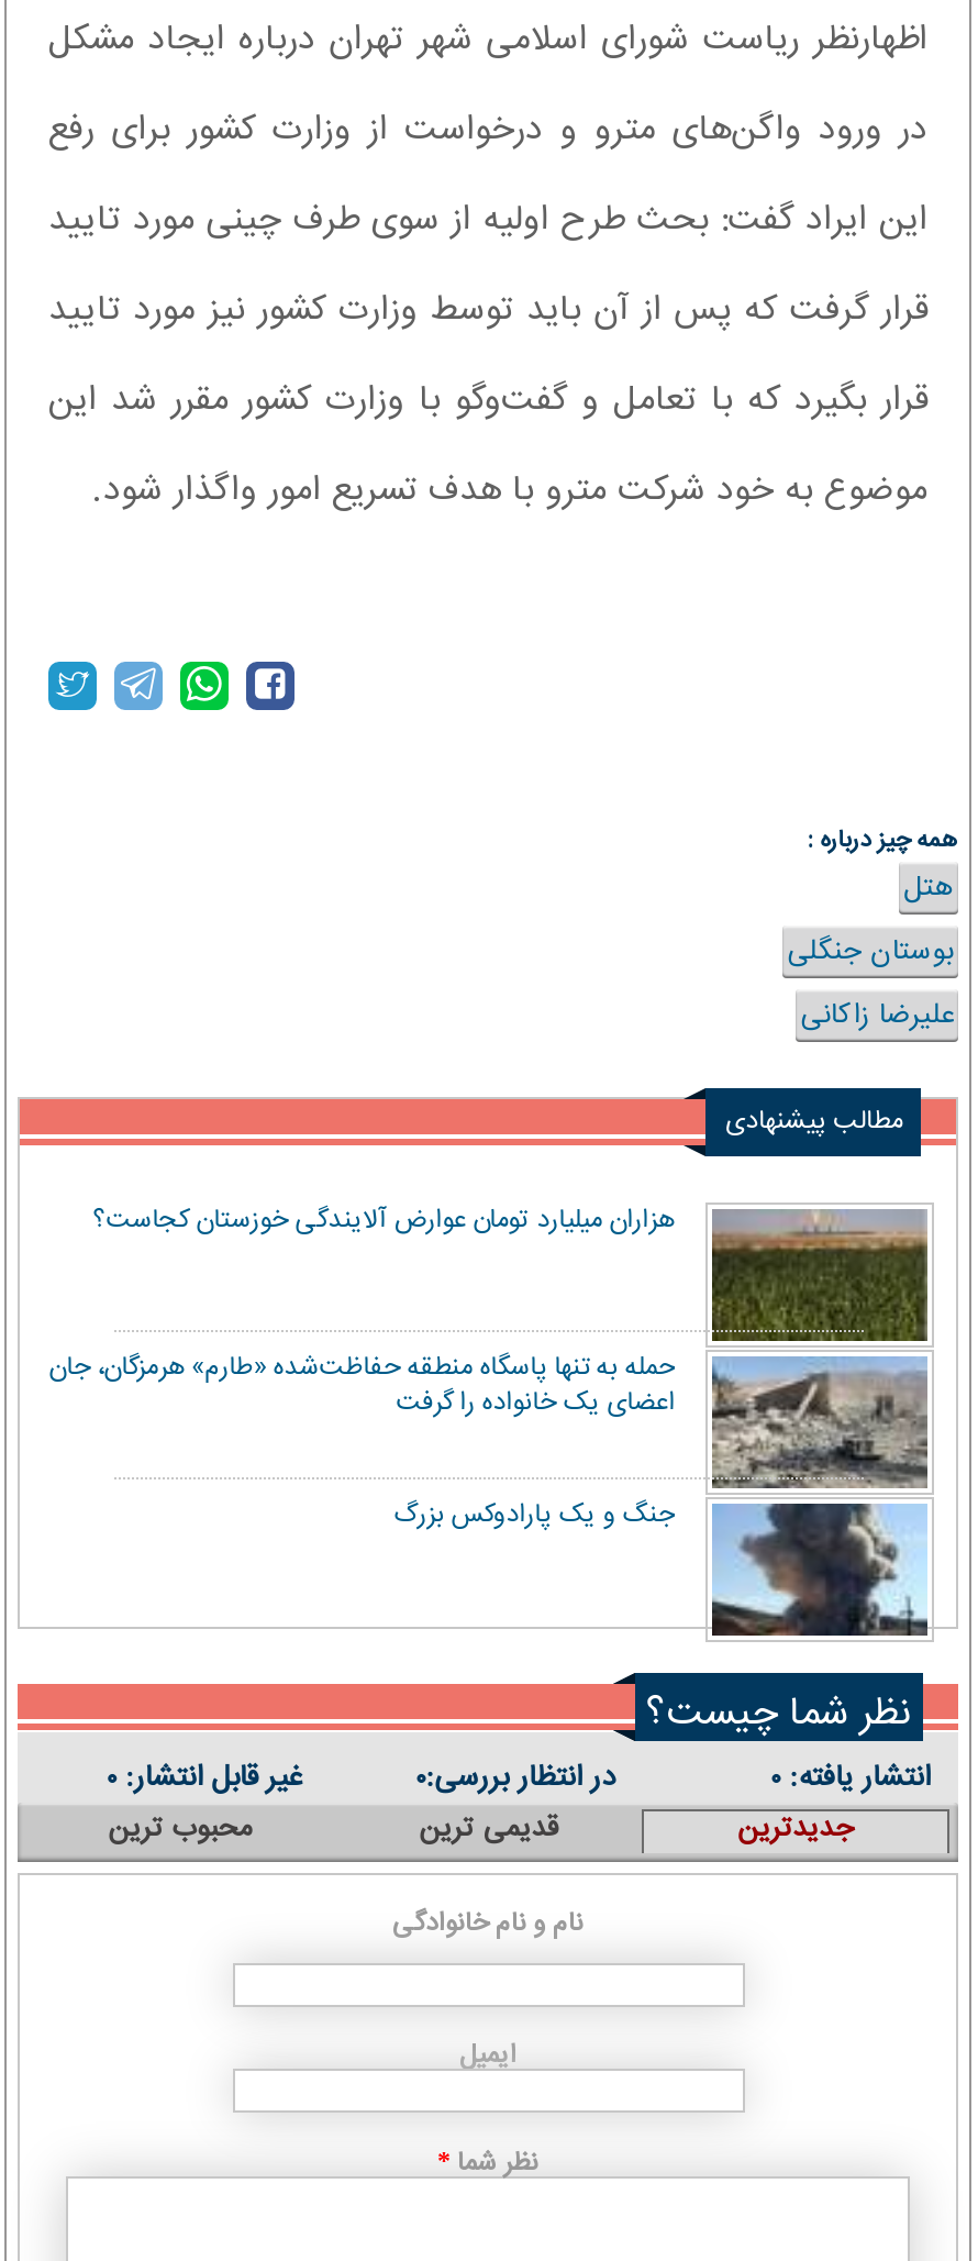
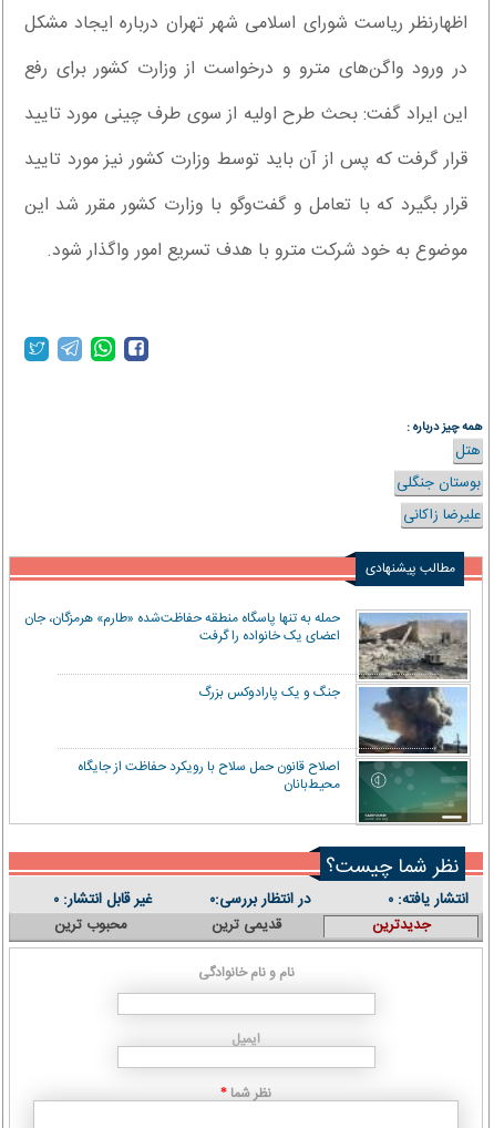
[93,1199,927,1343] [image] | هزاران میلیارد تومان عوارض آلایندگی خوزستان کجاست؟ -> none
moved [49,1346,675,1537] -> [25,608,340,704]: حمله به تنها پاسگاه منطقه حفاظت‌شده «طارم» هرمزگان، جان | اعضای یک خانواده را گرفت | جنگ و یک پارادوکس بزرگ
none -> [78,756,469,829] [image] | اصلاح قانون حمل سلاح با رویکرد حفاظت از جایگاه | محیط‌بانان

